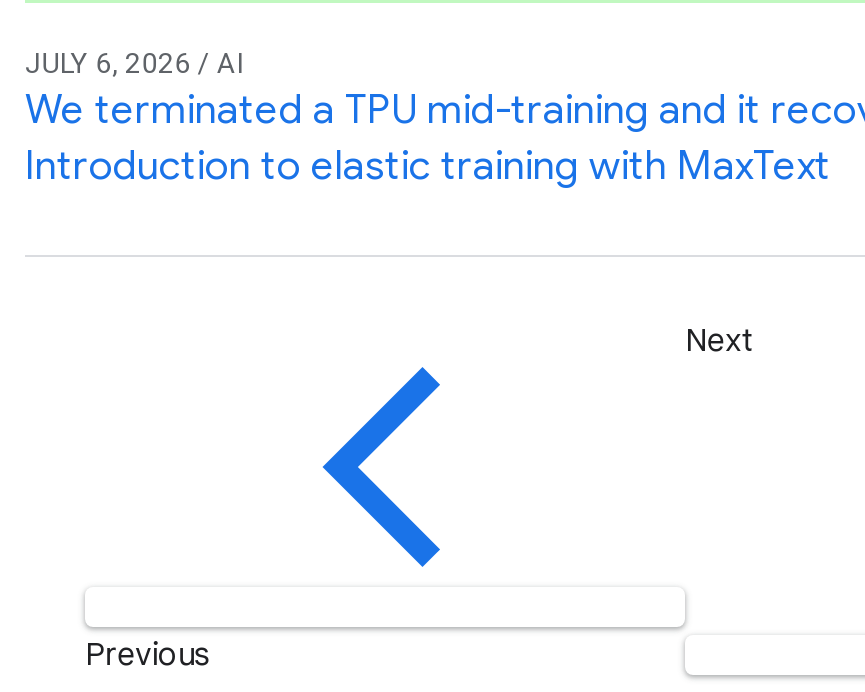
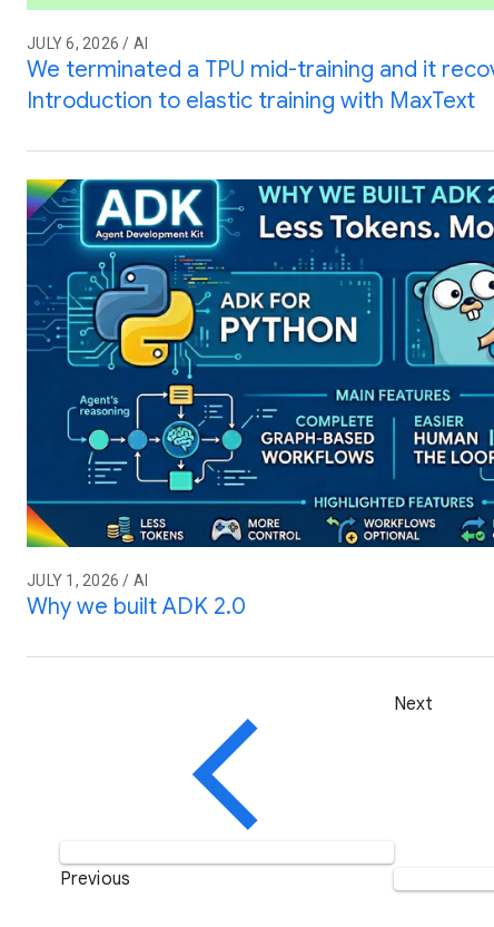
none -> [26,178,491,621] [image] | JULY 1, 2026 / AI | Why we built ADK 2.0

